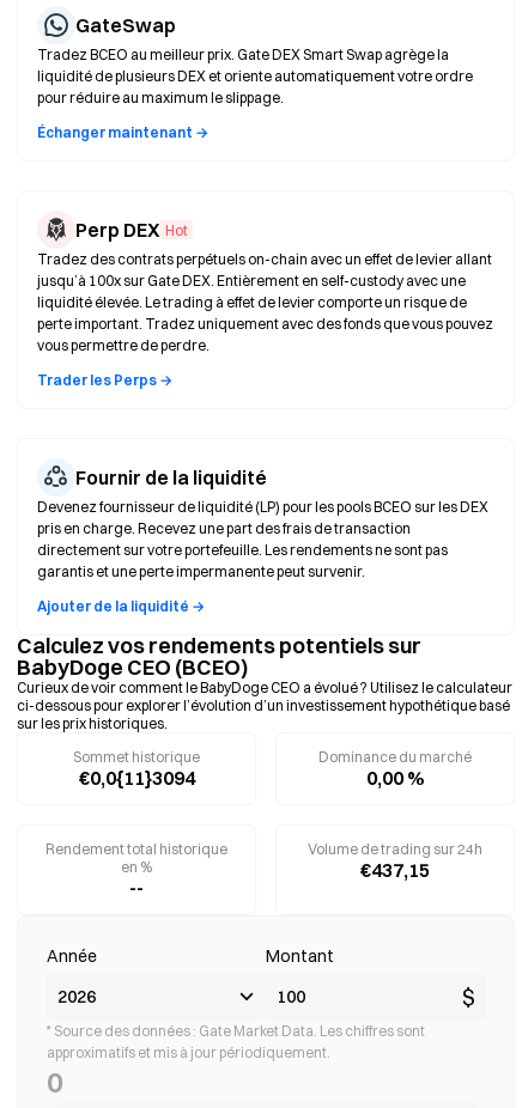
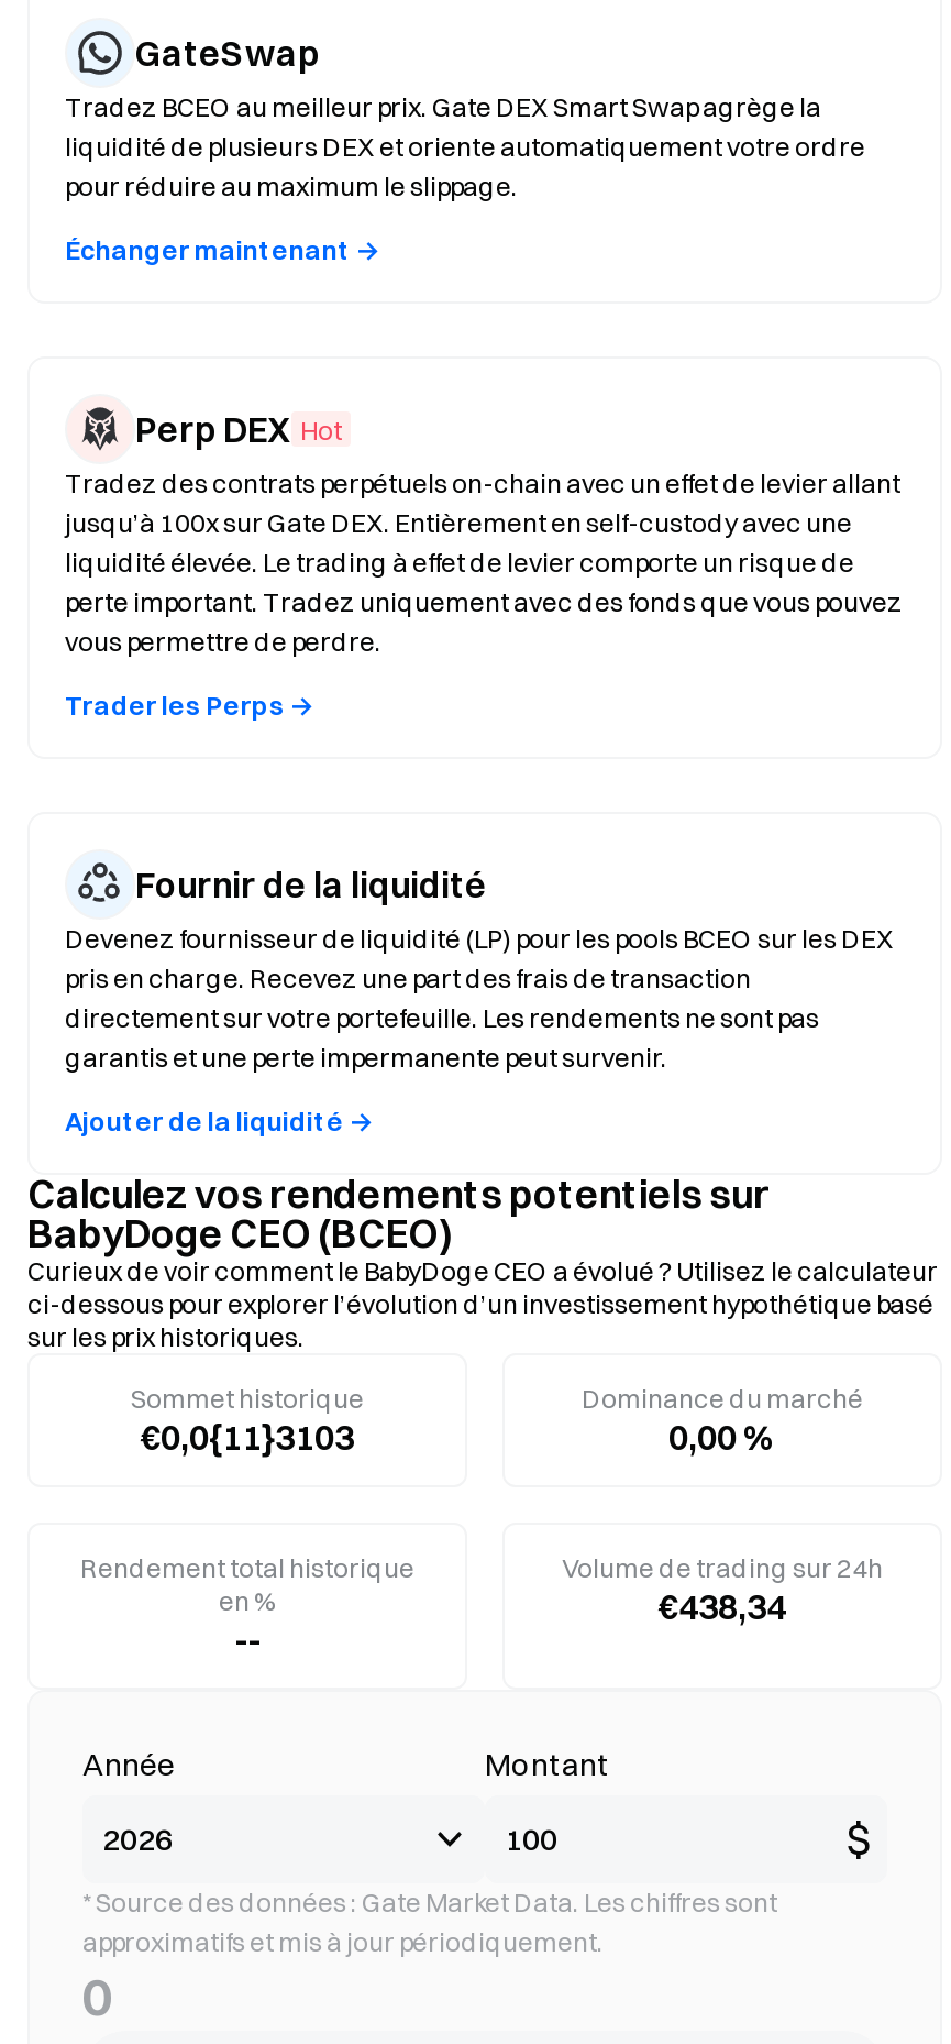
[78,766,195,790] €0,0{11}3094 -> [141,1415,354,1459] €0,0{11}3103
[360,858,430,882] €437,15 -> [659,1584,786,1628] €438,34

